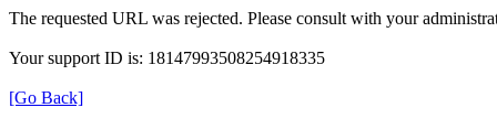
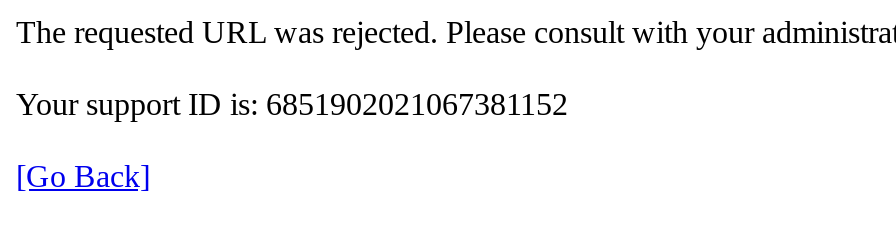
[9,49,325,67] Your support ID is: 18147993508254918335 -> [16,87,568,121] Your support ID is: 6851902021067381152

